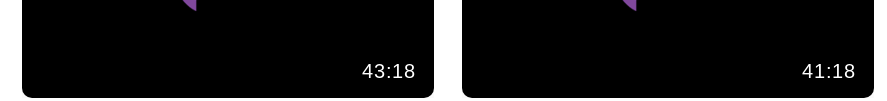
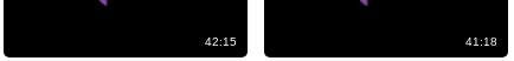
[362,61,416,83] 43:18 -> [205,36,237,48] 42:15

